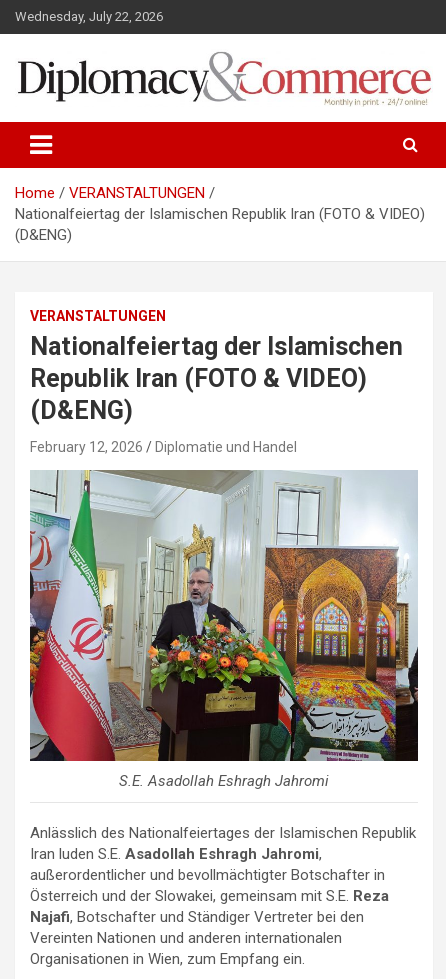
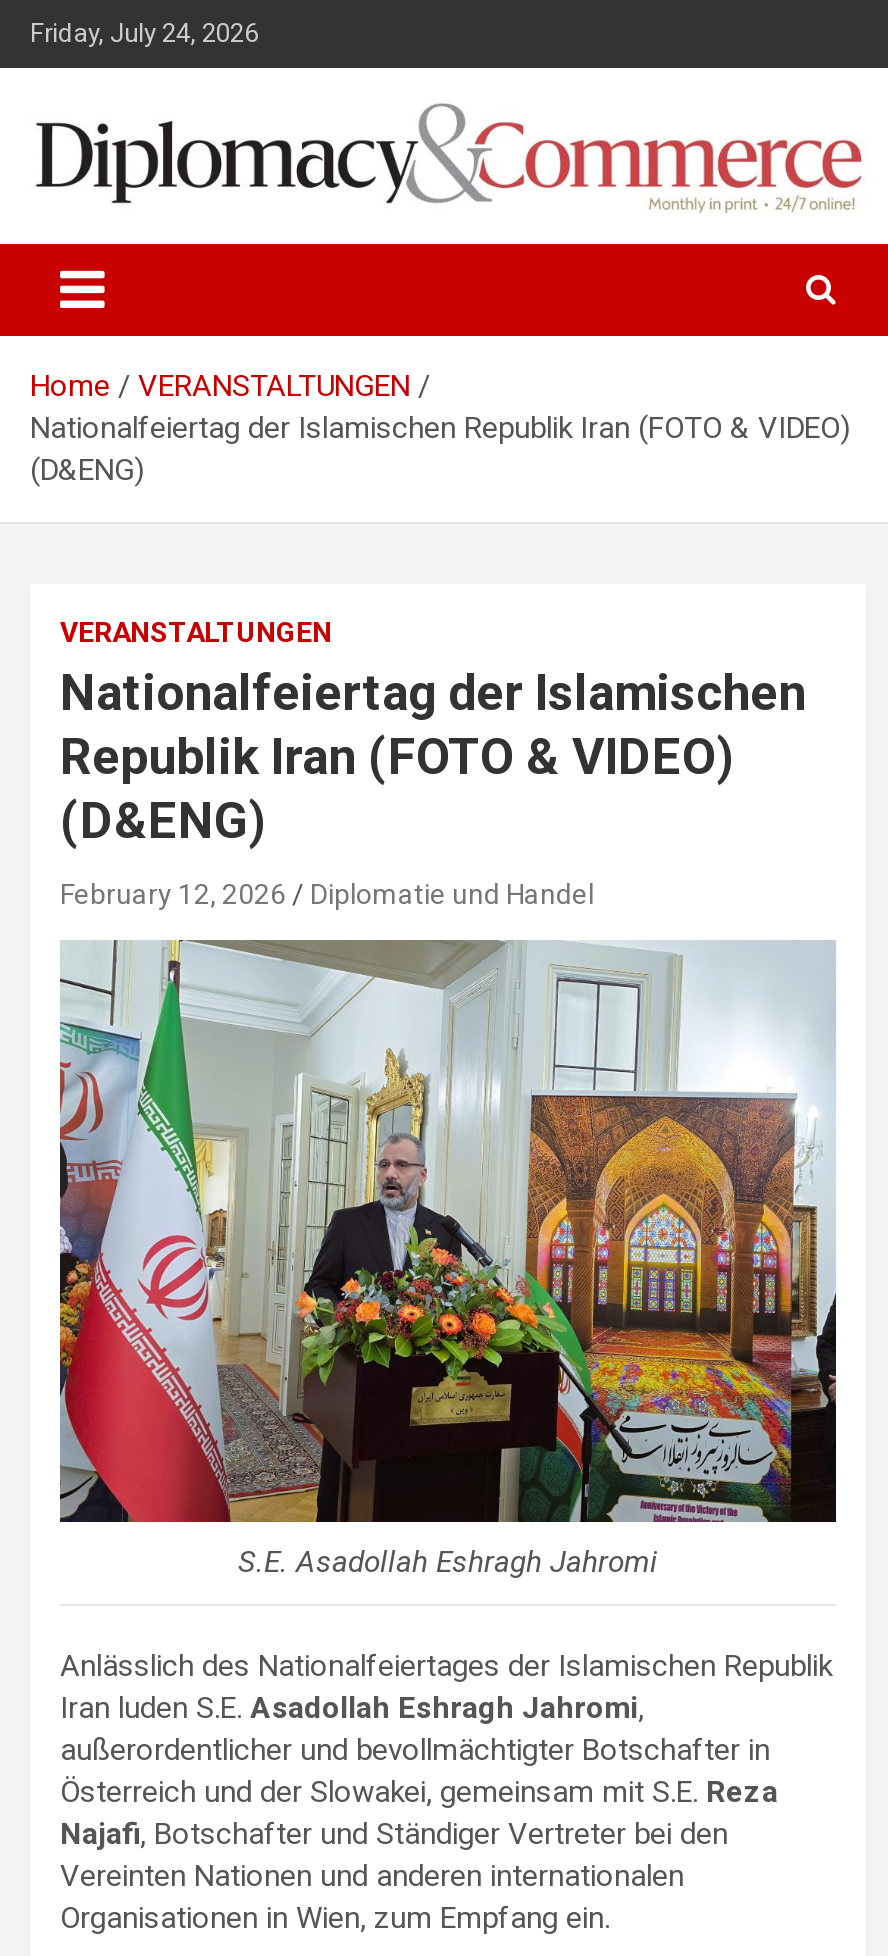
[15,9,163,24] Wednesday, July 22, 2026 -> [30,18,258,48] Friday, July 24, 2026

